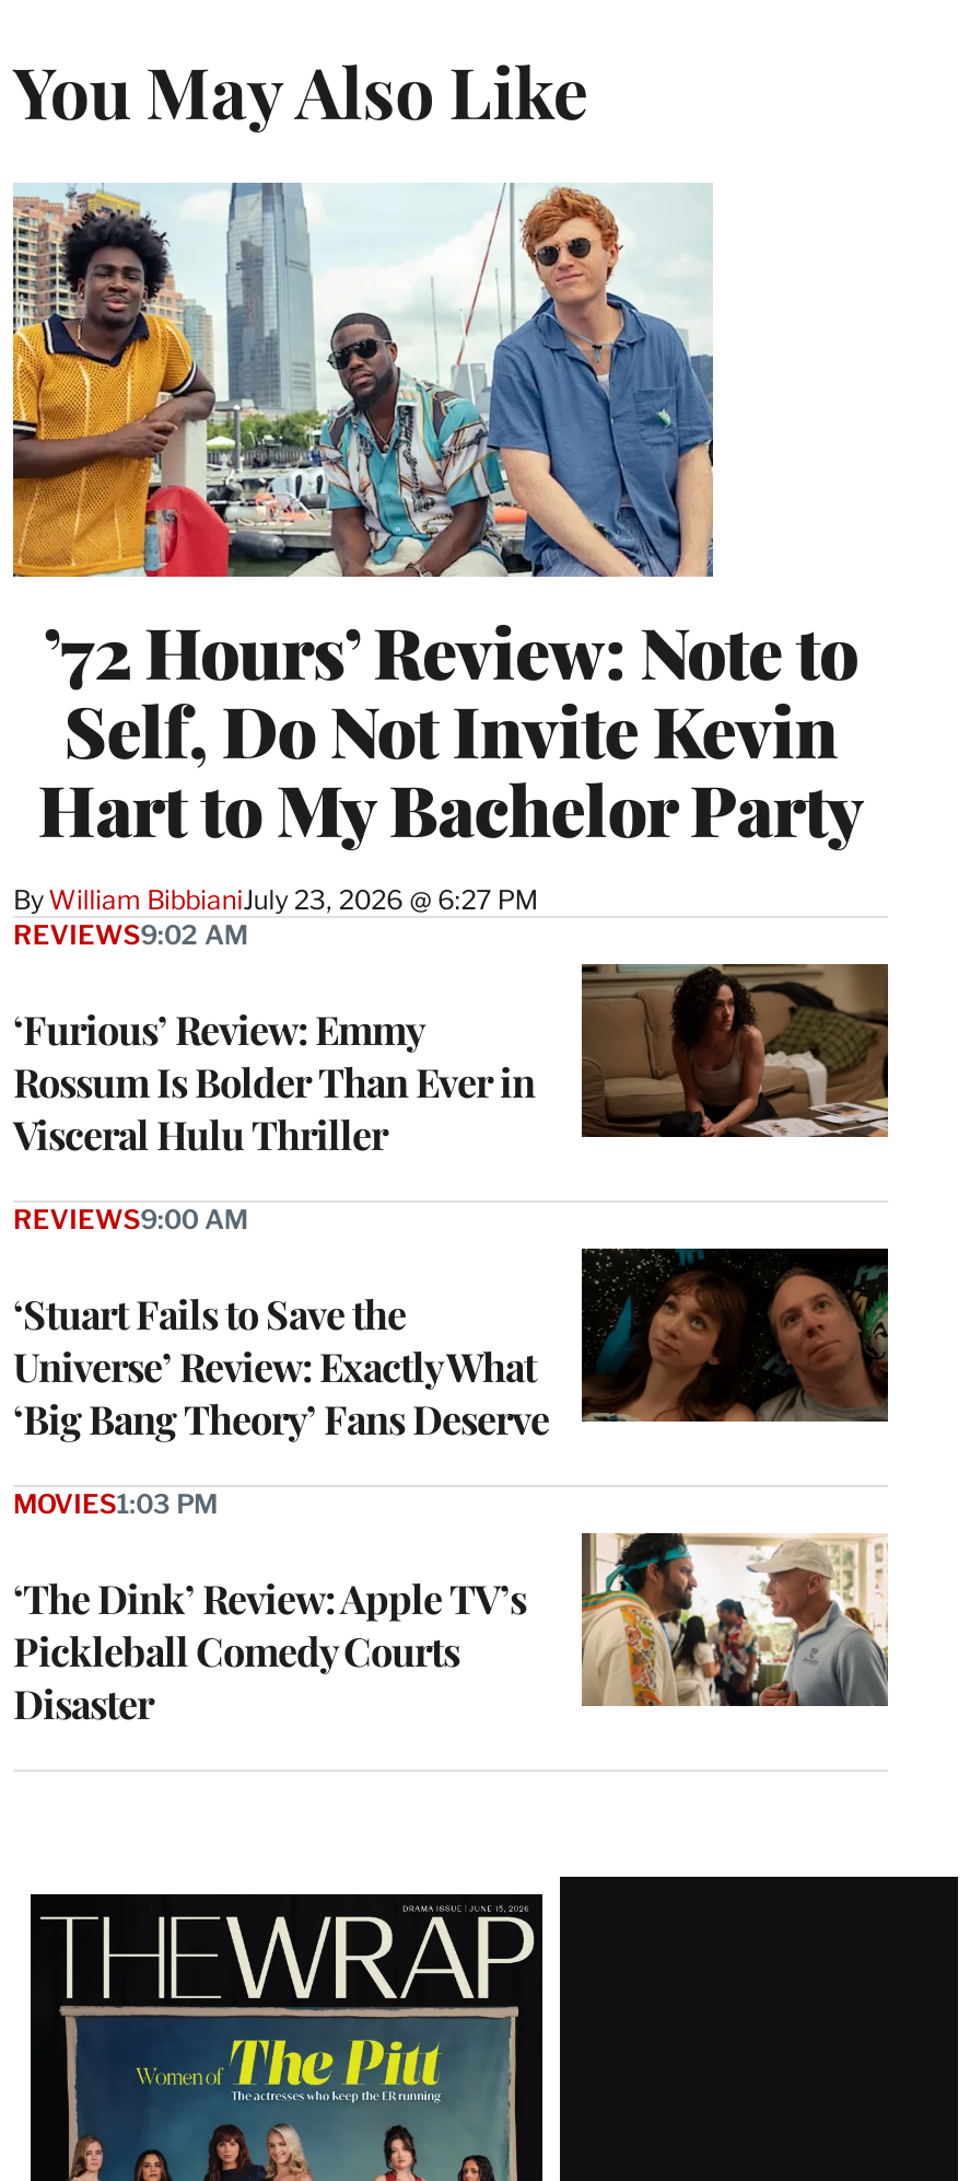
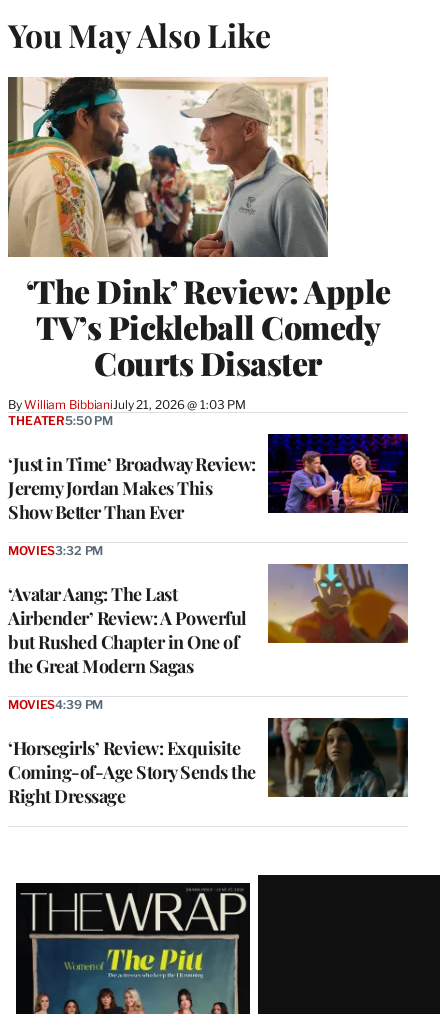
[13,181,863,917] [image] | ’72 Hours’ Review: Note to | Self, Do Not Invite Kevin | Hart to My Bachelor Party | By William BibbianiJuly 23, 2026 @ 6:27 PM -> [7,76,390,412] [image] | ‘The Dink’ Review: Apple | TV’s Pickleball Comedy | Courts Disaster | By William BibbianiJuly 21, 2026 @ 1:03 PM
[13,919,248,952] REVIEWS9:02 AM -> [8,413,113,428] THEATER5:50 PM
[13,962,890,1162] [image] | ‘Furious’ Review: Emmy | Rossum Is Bolder Than Ever in | Visceral Hulu Thriller -> [8,433,408,524] [image] | ‘Just in Time’ Broadway Review: | Jeremy Jordan Makes This | Show Better Than Ever
[13,1203,248,1236] REVIEWS9:00 AM -> [8,543,103,558] MOVIES3:32 PM
[13,1246,890,1446] [image] | ‘Stuart Fails to Save the | Universe’ Review: Exactly What | ‘Big Bang Theory’ Fans Deserve -> [8,563,409,678] [image] | ‘Avatar Aang: The Last | Airbender’ Review: A Powerful | but Rushed Chapter in One of | the Great Modern Sagas
[13,1488,217,1521] MOVIES1:03 PM -> [8,697,103,712] MOVIES4:39 PM
[13,1533,888,1731] [image] | ‘The Dink’ Review: Apple TV’s | Pickleball Comedy Courts | Disaster -> [8,717,409,808] [image] | ‘Horsegirls’ Review: Exquisite | Coming-of-Age Story Sends the | Right Dressage

